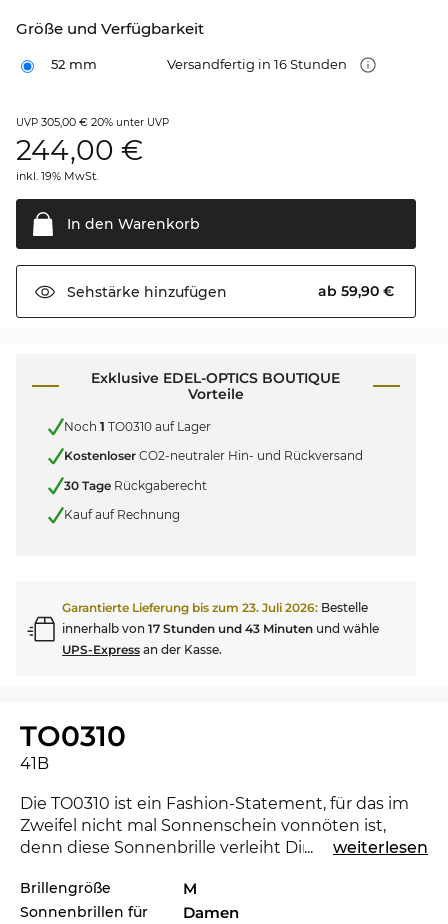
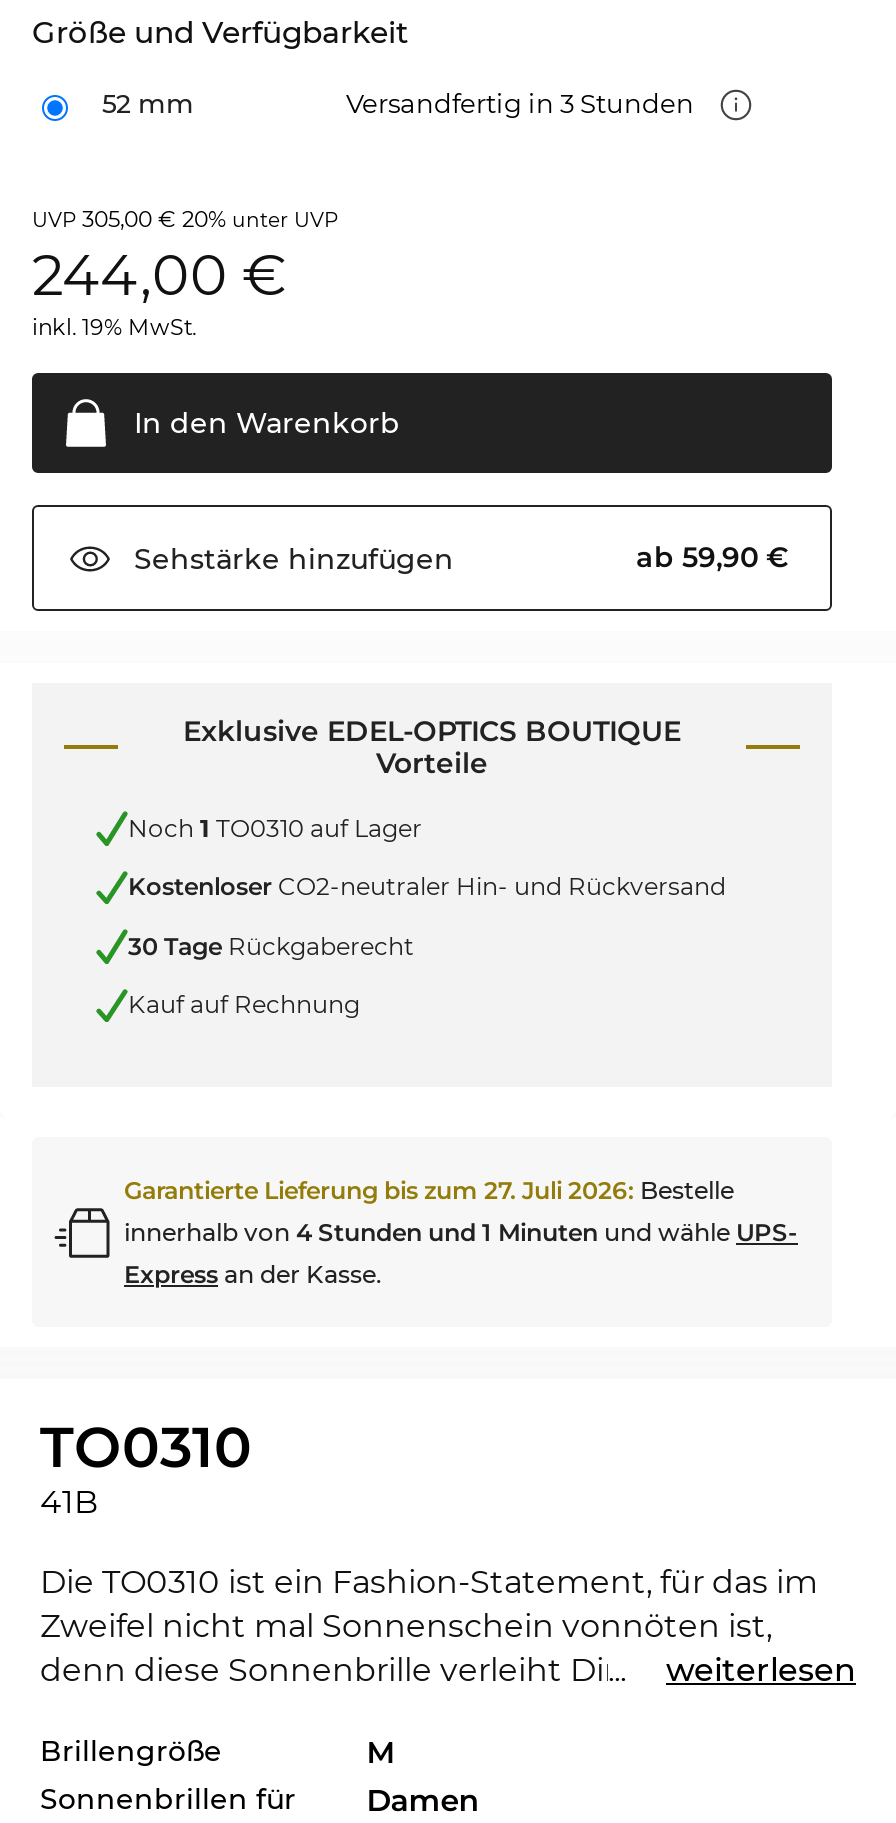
[167,56,350,72] Versandfertig in 16 Stunden -> [346,88,700,120] Versandfertig in 3 Stunden
[62,600,379,657] Garantierte Lieferung bis zum 23. Juli 2026: Bestelle | innerhalb von 17 Stunden und 43 Minuten und wähle | UPS-Express an der Kasse. -> [124,1175,798,1289] Garantierte Lieferung bis zum 27. Juli 2026: Bestelle | innerhalb von 4 Stunden und 1 Minuten und wähle UPS- | Express an der Kasse.

